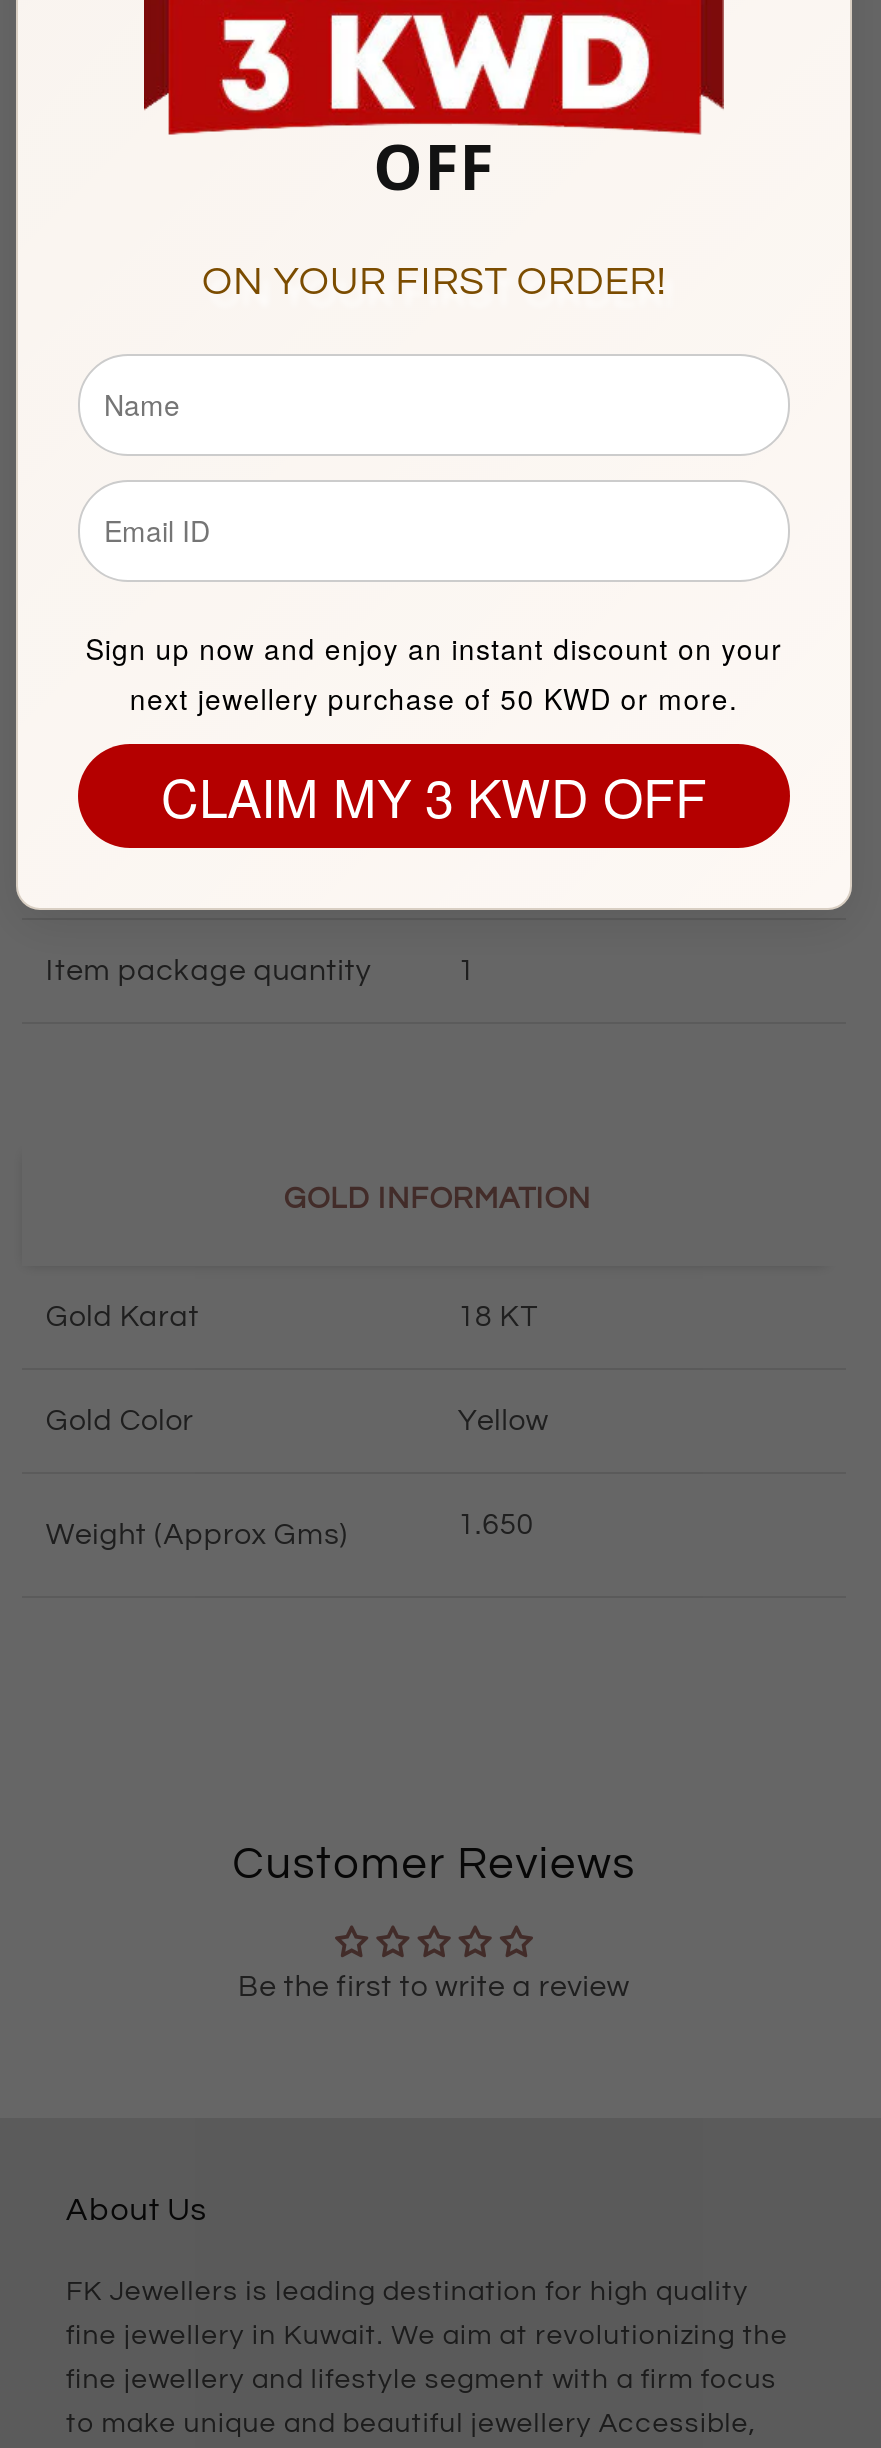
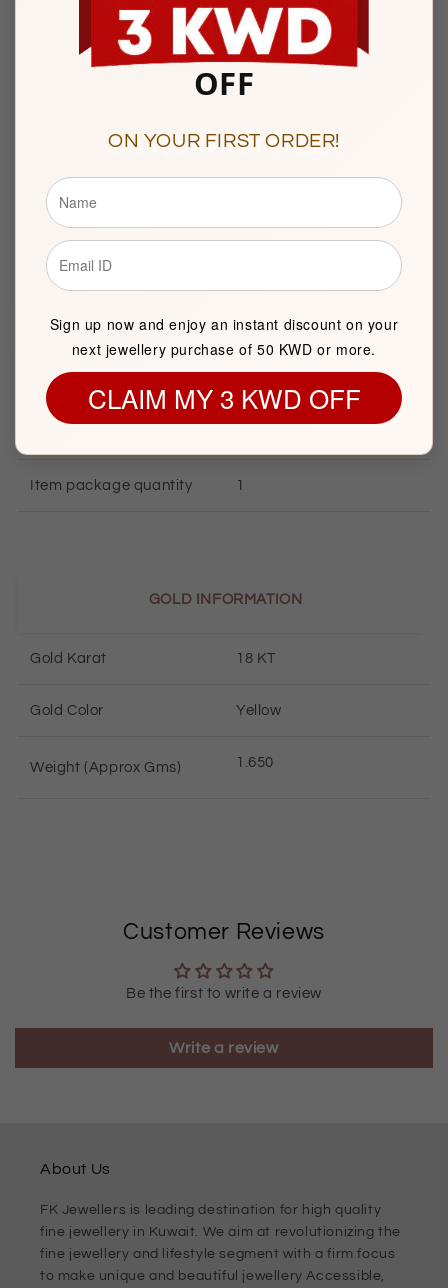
none -> [169,1040,279,1056] Write a review

